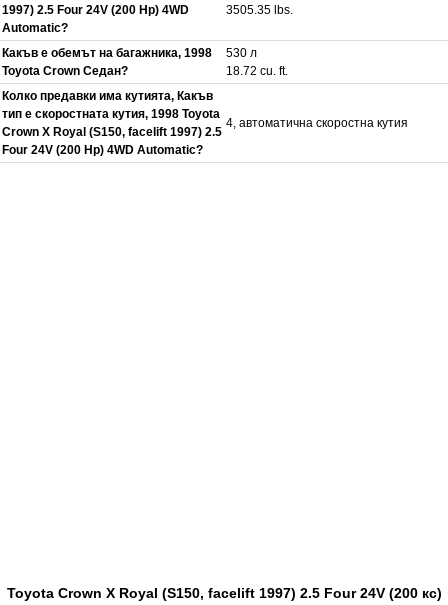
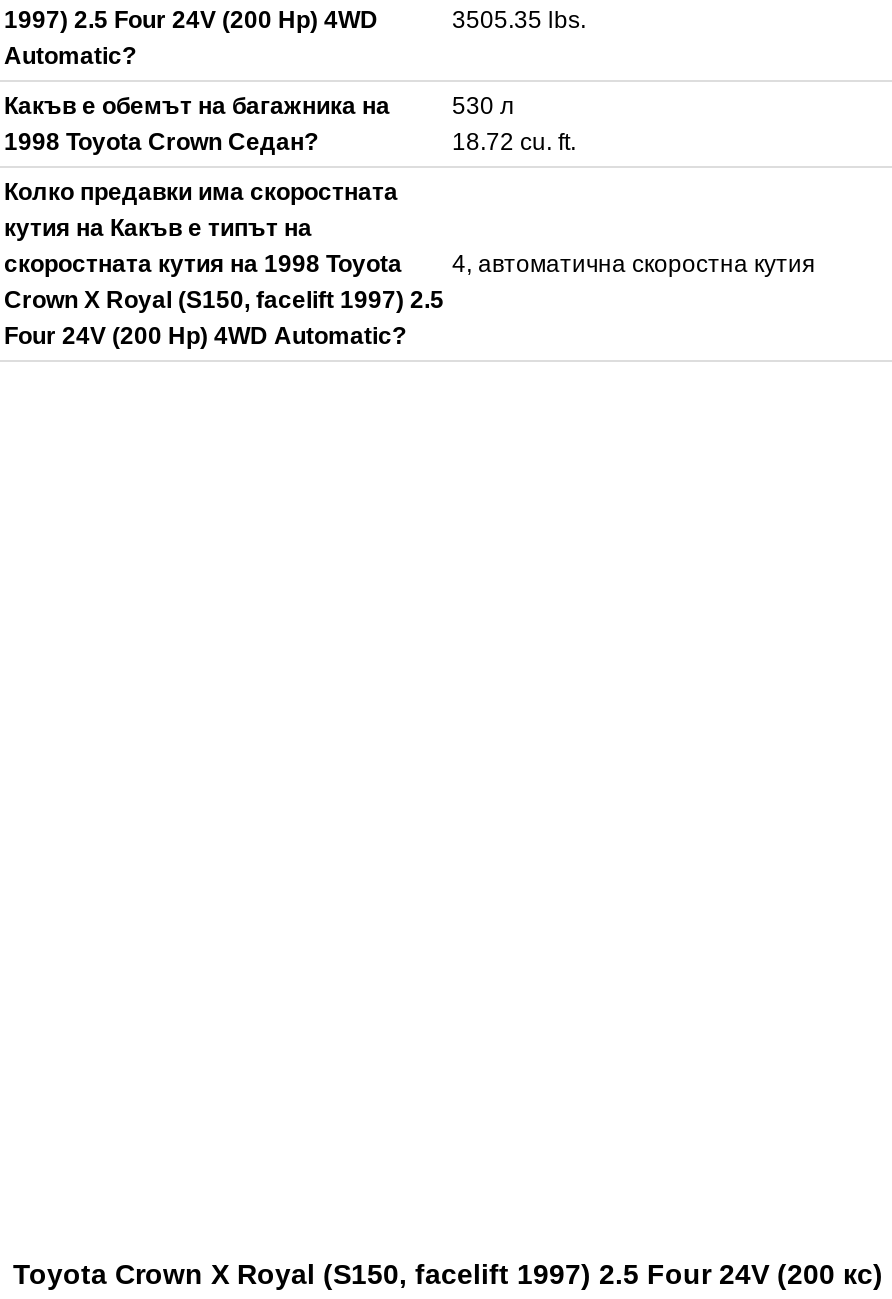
[2,46,212,78] Какъв е обемът на багажника, 1998 | Toyota Crown Седан? -> [4,93,390,157] Какъв е обемът на багажника на | 1998 Toyota Crown Седан?
[2,89,220,121] Колко предавки има кутията, Какъв | тип е скоростната кутия, 1998 Toyota -> [4,179,402,279] Колко предавки има скоростната | кутия на Какъв е типът на | скоростната кутия на 1998 Toyota

